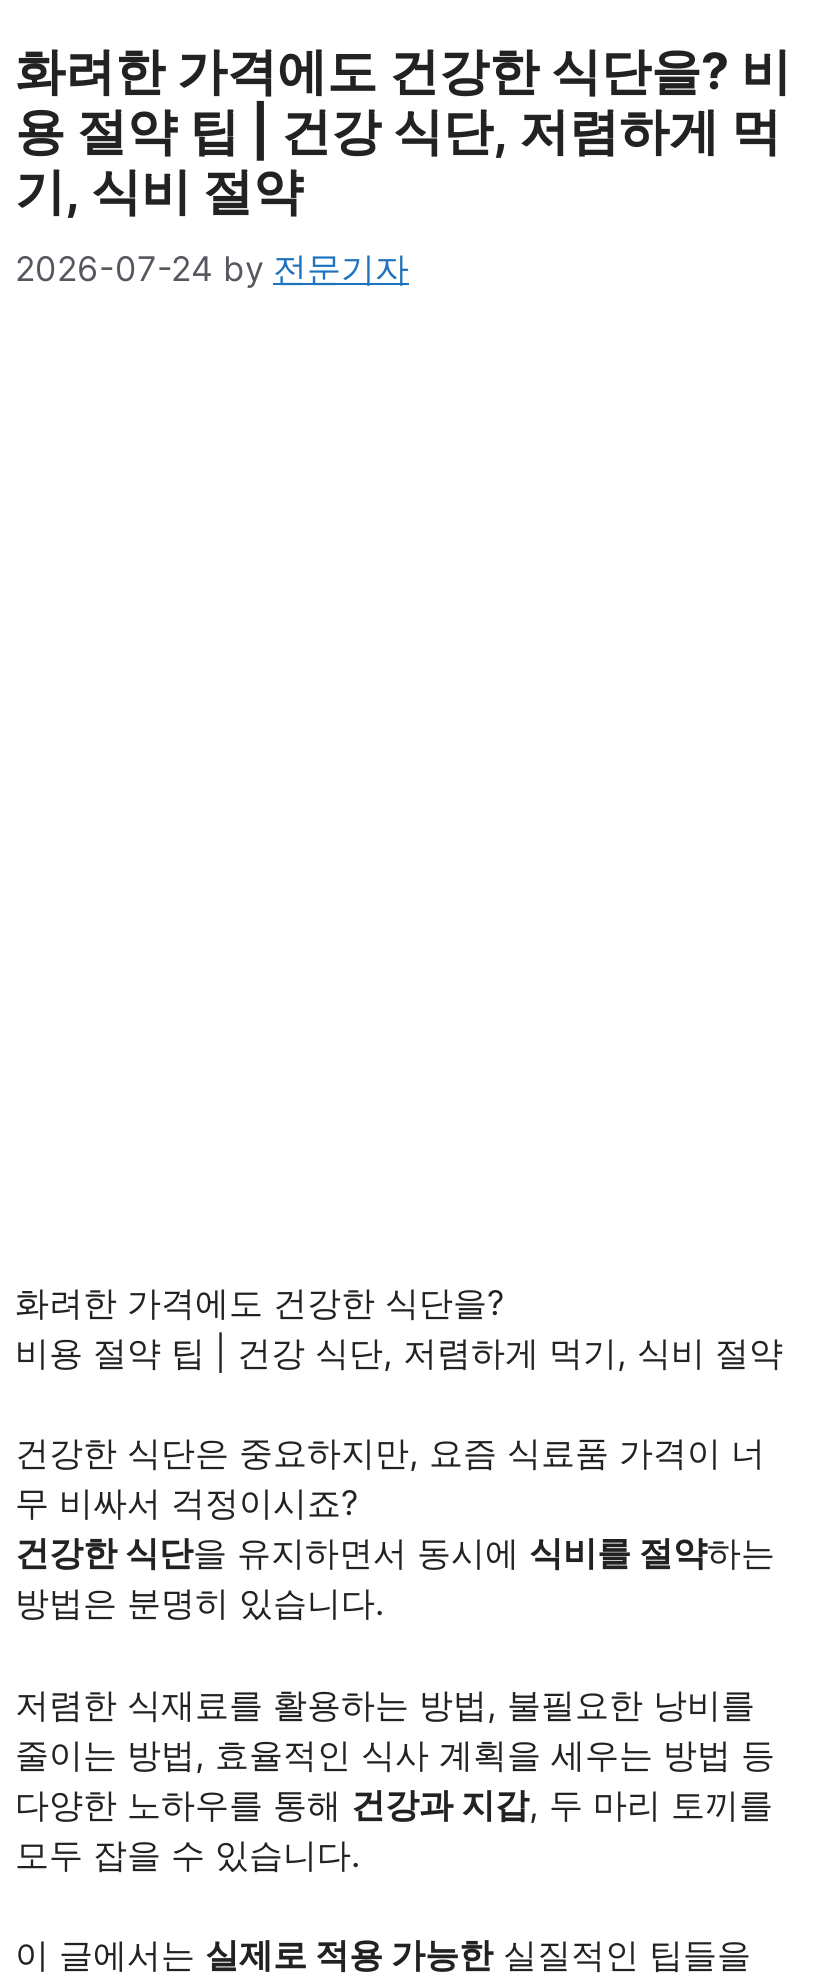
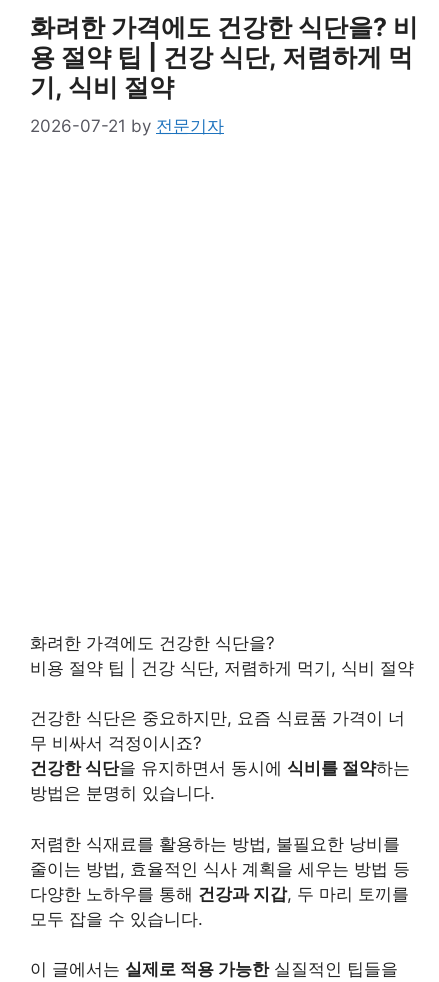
[15,248,409,288] 2026-07-24 by 전문기자 -> [30,115,224,135] 2026-07-21 by 전문기자

